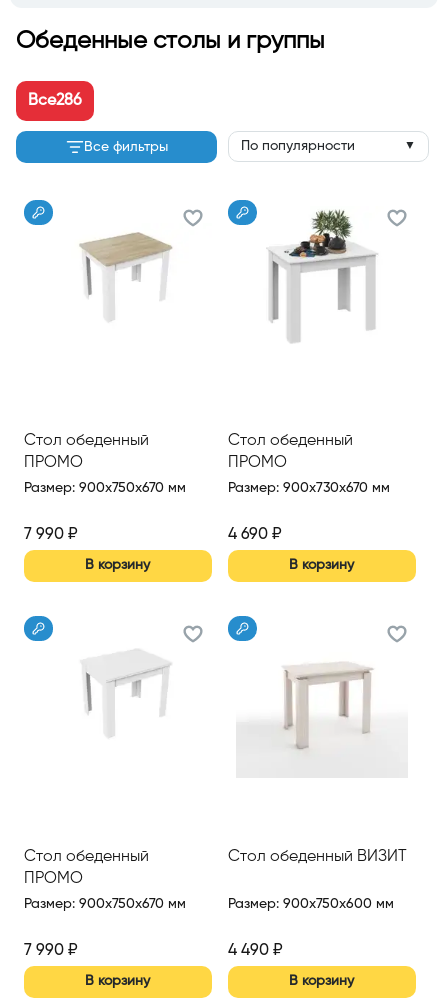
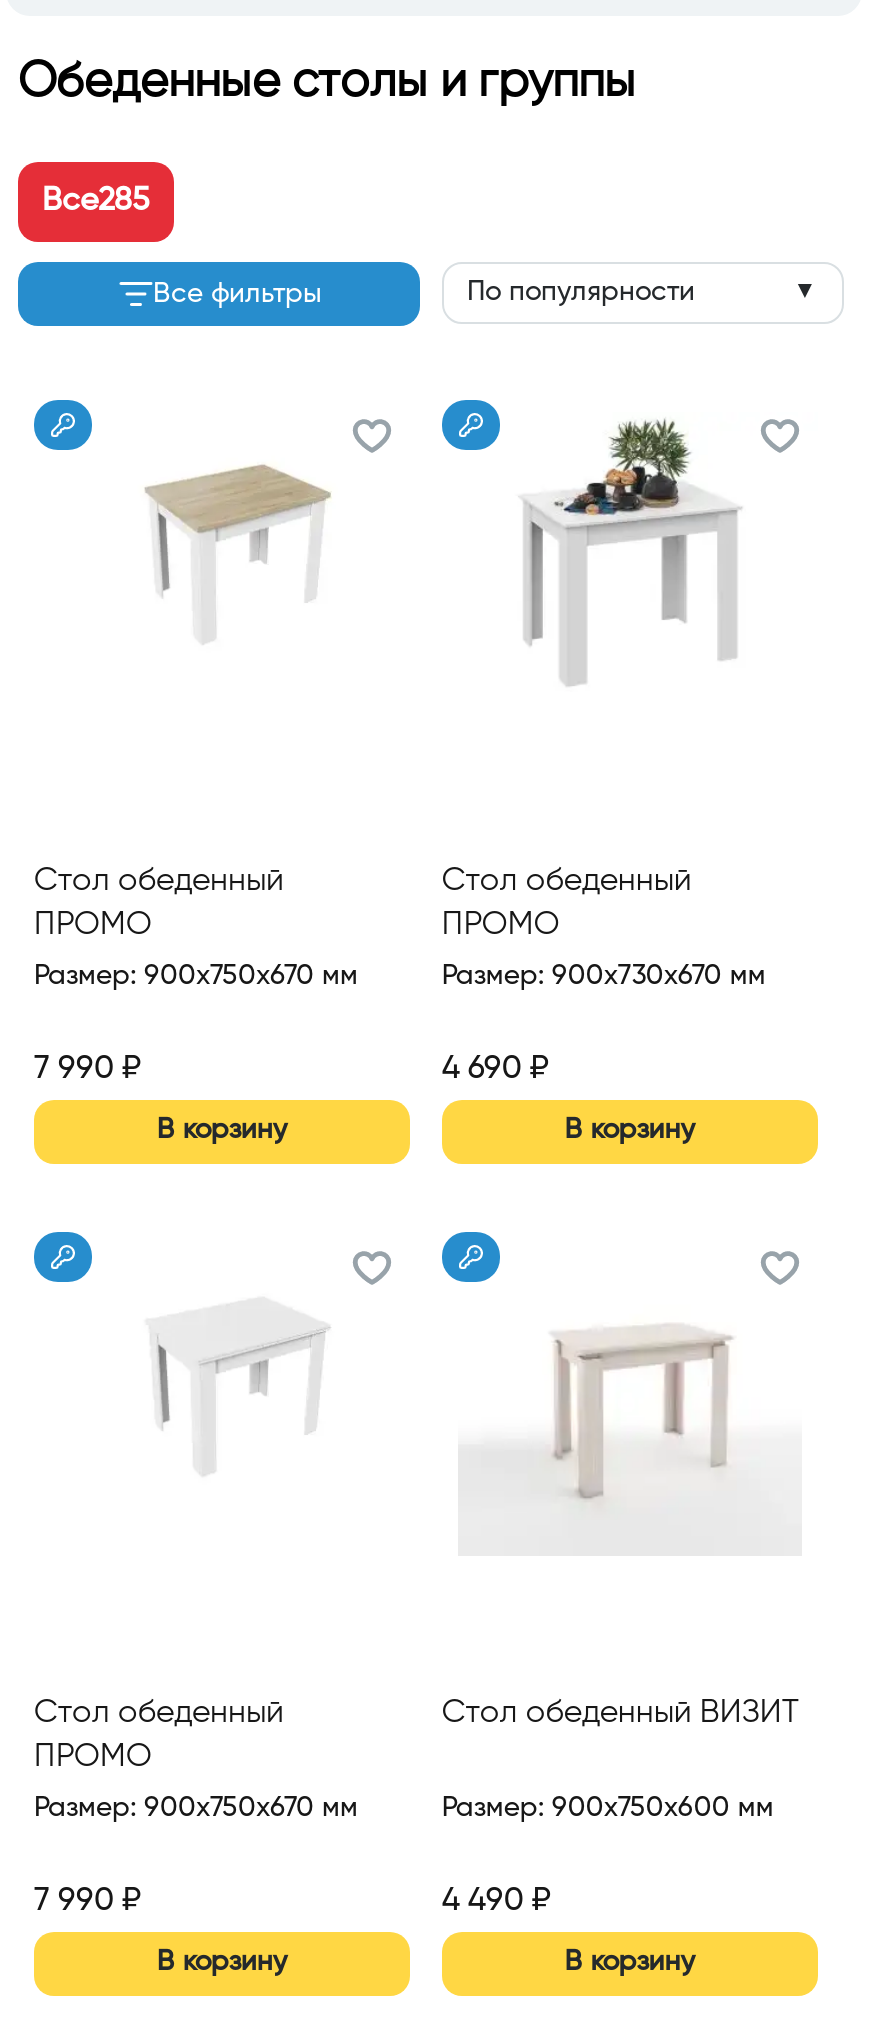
[28,93,82,109] Все286 -> [42,186,150,218] Все285

